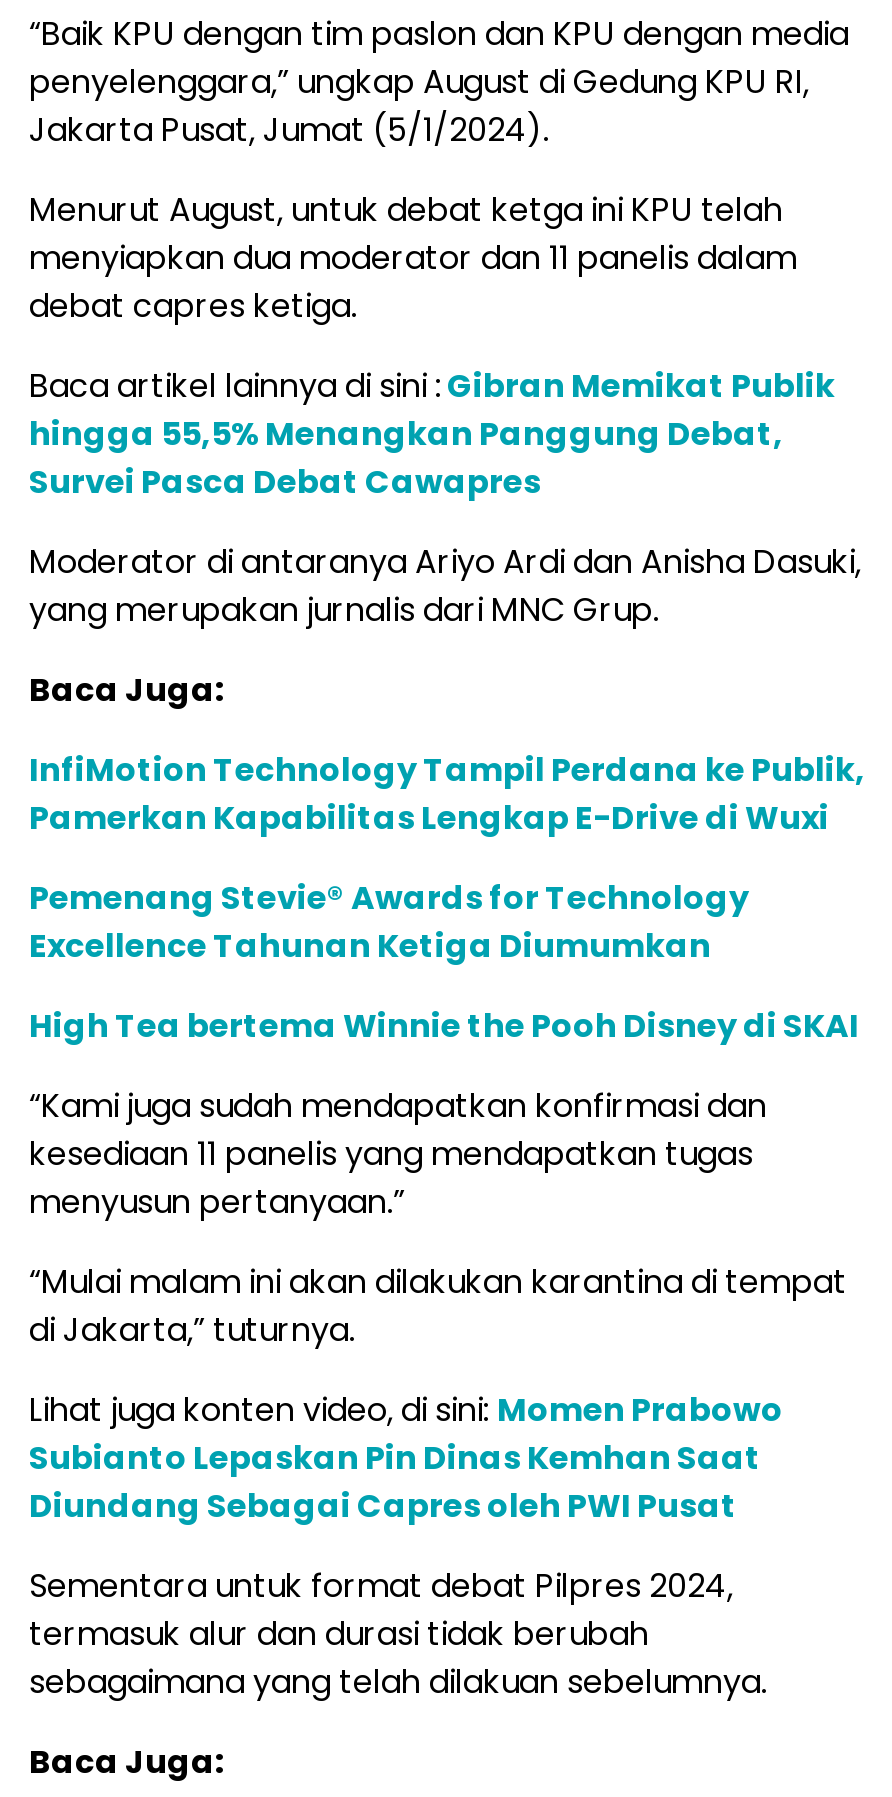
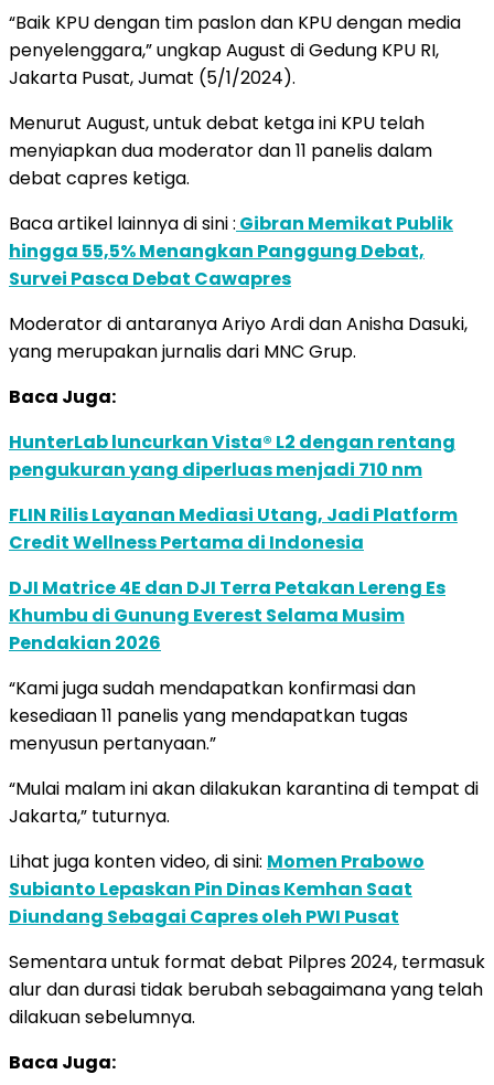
[29,748,865,842] InfiMotion Technology Tampil Perdana ke Publik, | Pamerkan Kapabilitas Lengkap E-Drive di Wuxi -> [9,429,455,482] HunterLab luncurkan Vista® L2 dengan rentang | pengukuran yang diperluas menjadi 710 nm
[29,876,749,970] Pemenang Stevie® Awards for Technology | Excellence Tahunan Ketiga Diumumkan -> [9,502,458,555] FLIN Rilis Layanan Mediasi Utang, Jadi Platform | Credit Wellness Pertama di Indonesia
[29,1004,859,1050] High Tea bertema Winnie the Pooh Disney di SKAI -> [9,575,445,656] DJI Matrice 4E dan DJI Terra Petakan Lereng Es | Khumbu di Gunung Everest Selama Musim | Pendakian 2026

